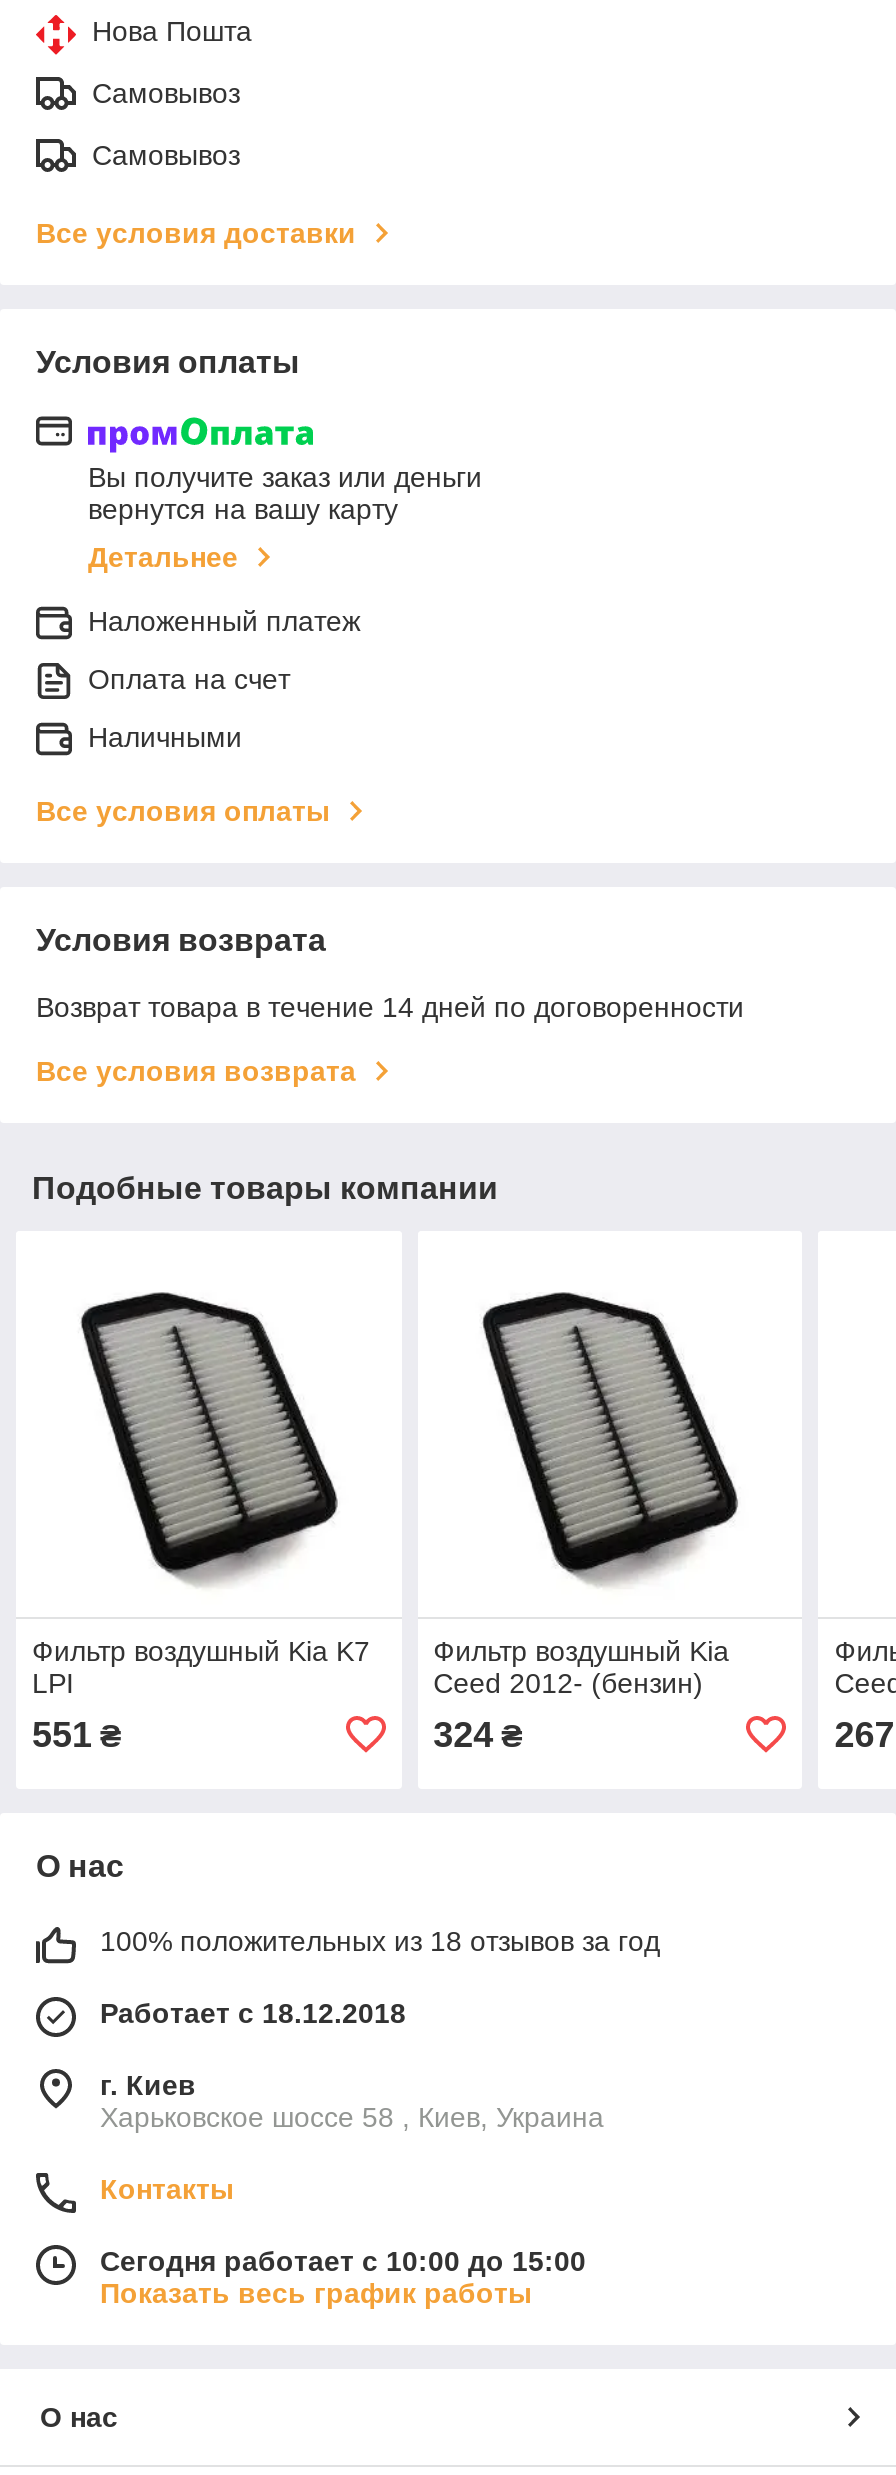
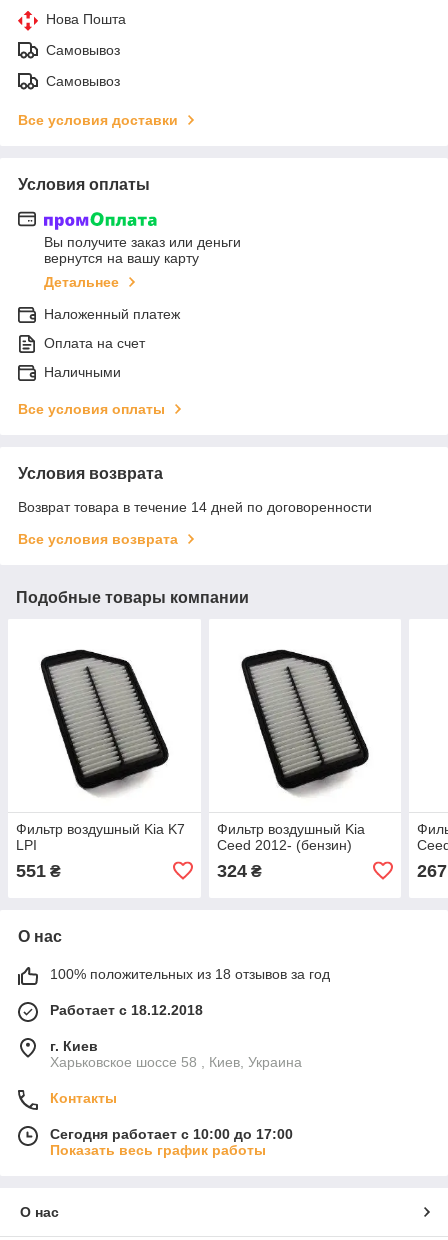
[100,2245,586,2277] Сегодня работает с 10:00 до 15:00 -> [50,1126,293,1142] Сегодня работает с 10:00 до 17:00

